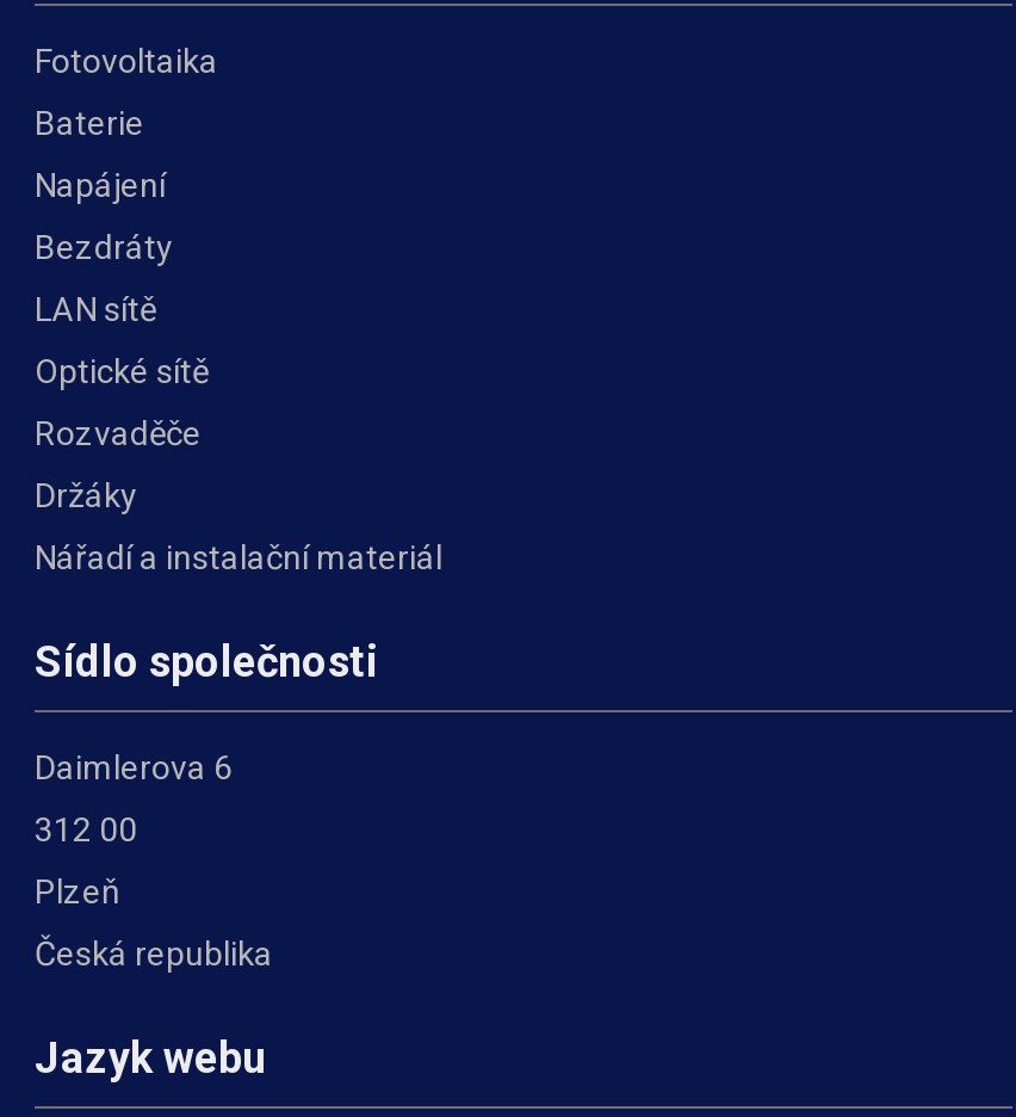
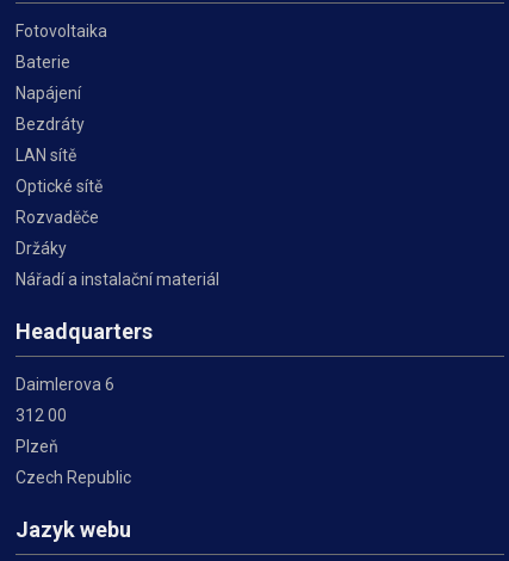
[35,636,378,686] Sídlo společnosti -> [15,319,153,344] Headquarters
[35,934,273,973] Česká republika -> [15,468,131,487] Czech Republic

